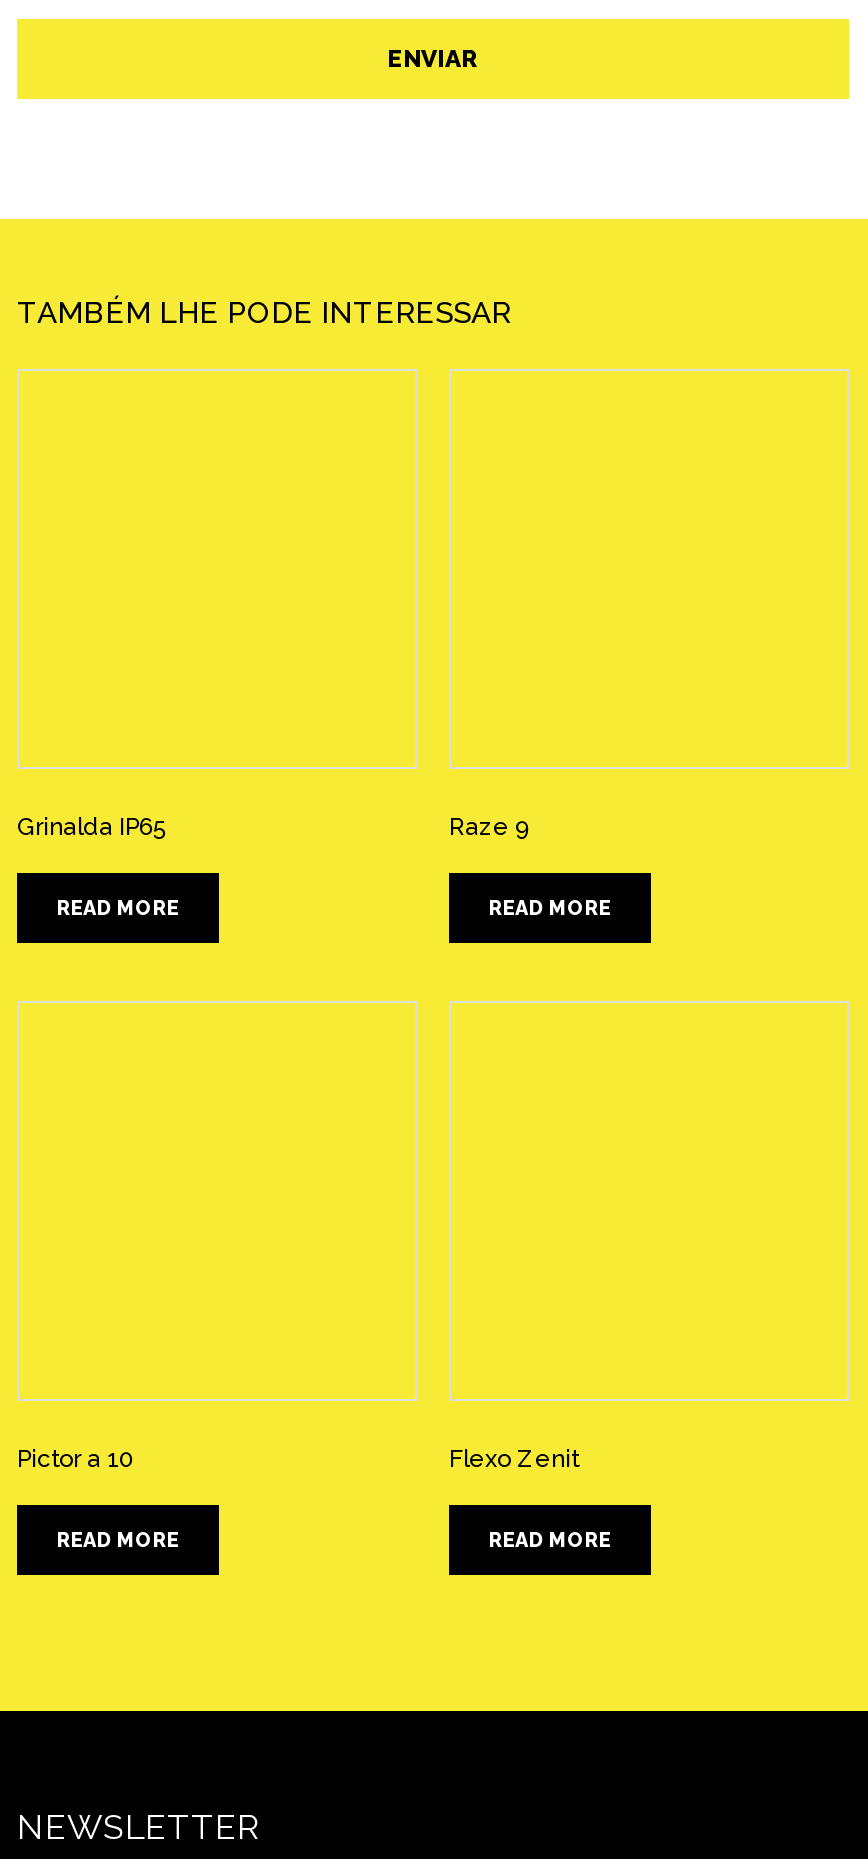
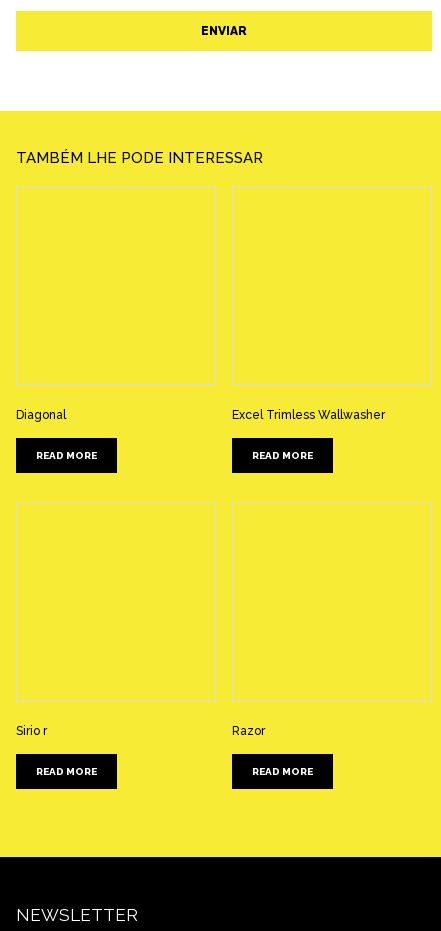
[17,813,165,841] Grinalda IP65 -> [16,408,66,422] Diagonal
[449,813,529,841] Raze 9 -> [232,408,385,422] Excel Trimless Wallwasher
[17,1444,135,1472] Pictor a 10 -> [16,724,47,738] Sirio r
[449,1444,579,1472] Flexo Zenit -> [232,724,265,738] Razor

